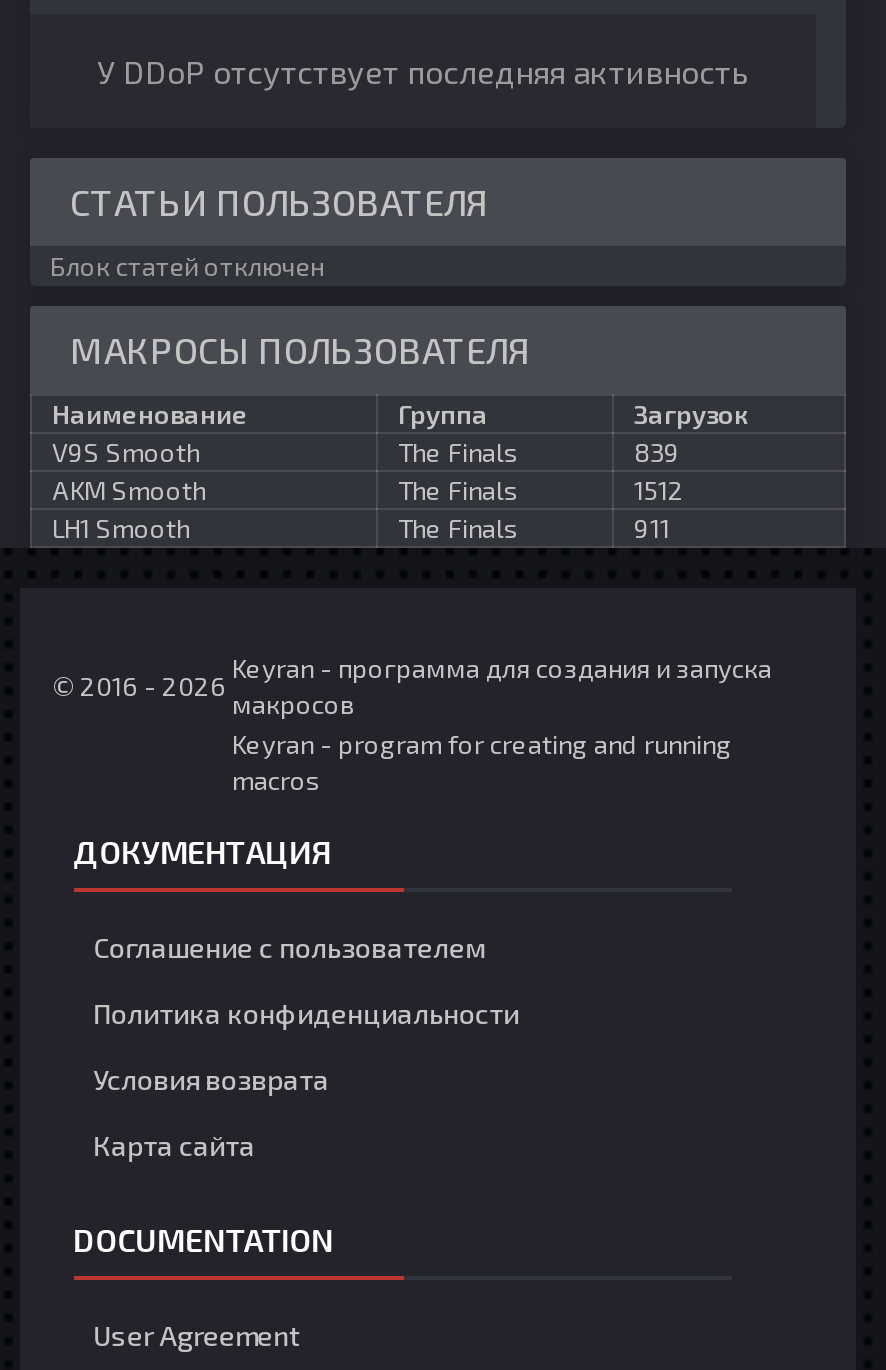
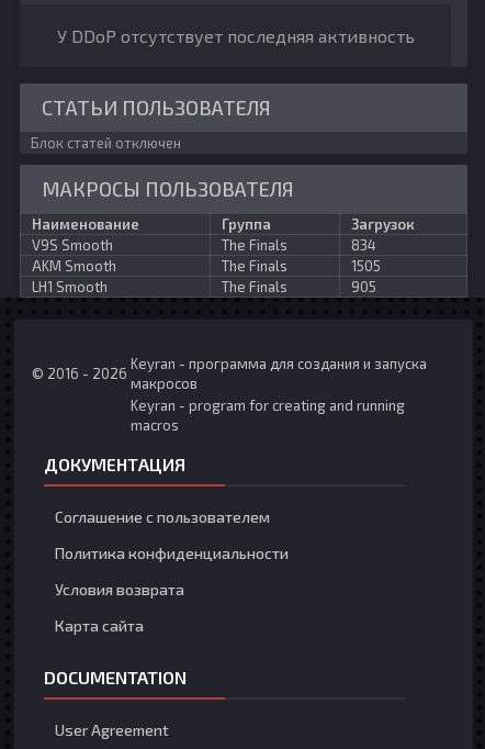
[634,436,680,468] 839 -> [351,236,376,254] 834
[634,474,684,506] 1512 -> [351,257,381,275] 1505
[634,512,670,544] 911 -> [351,278,376,295] 905

